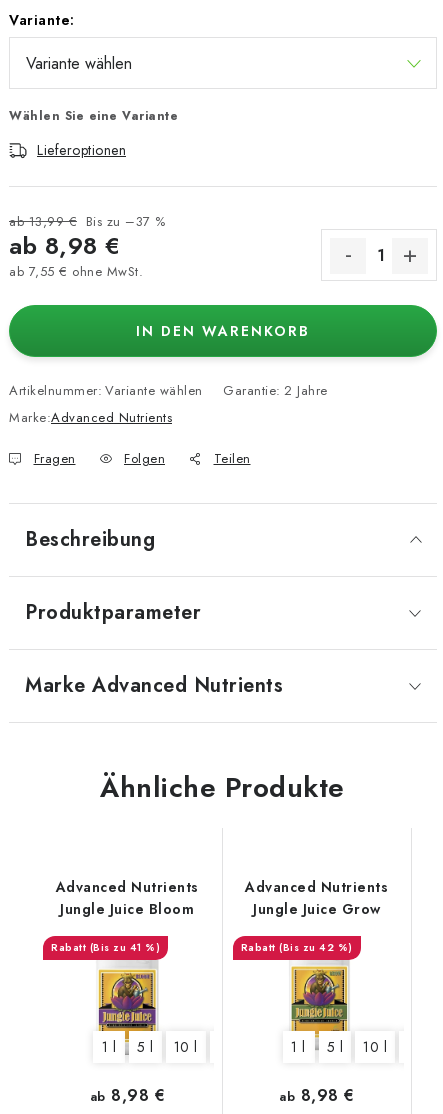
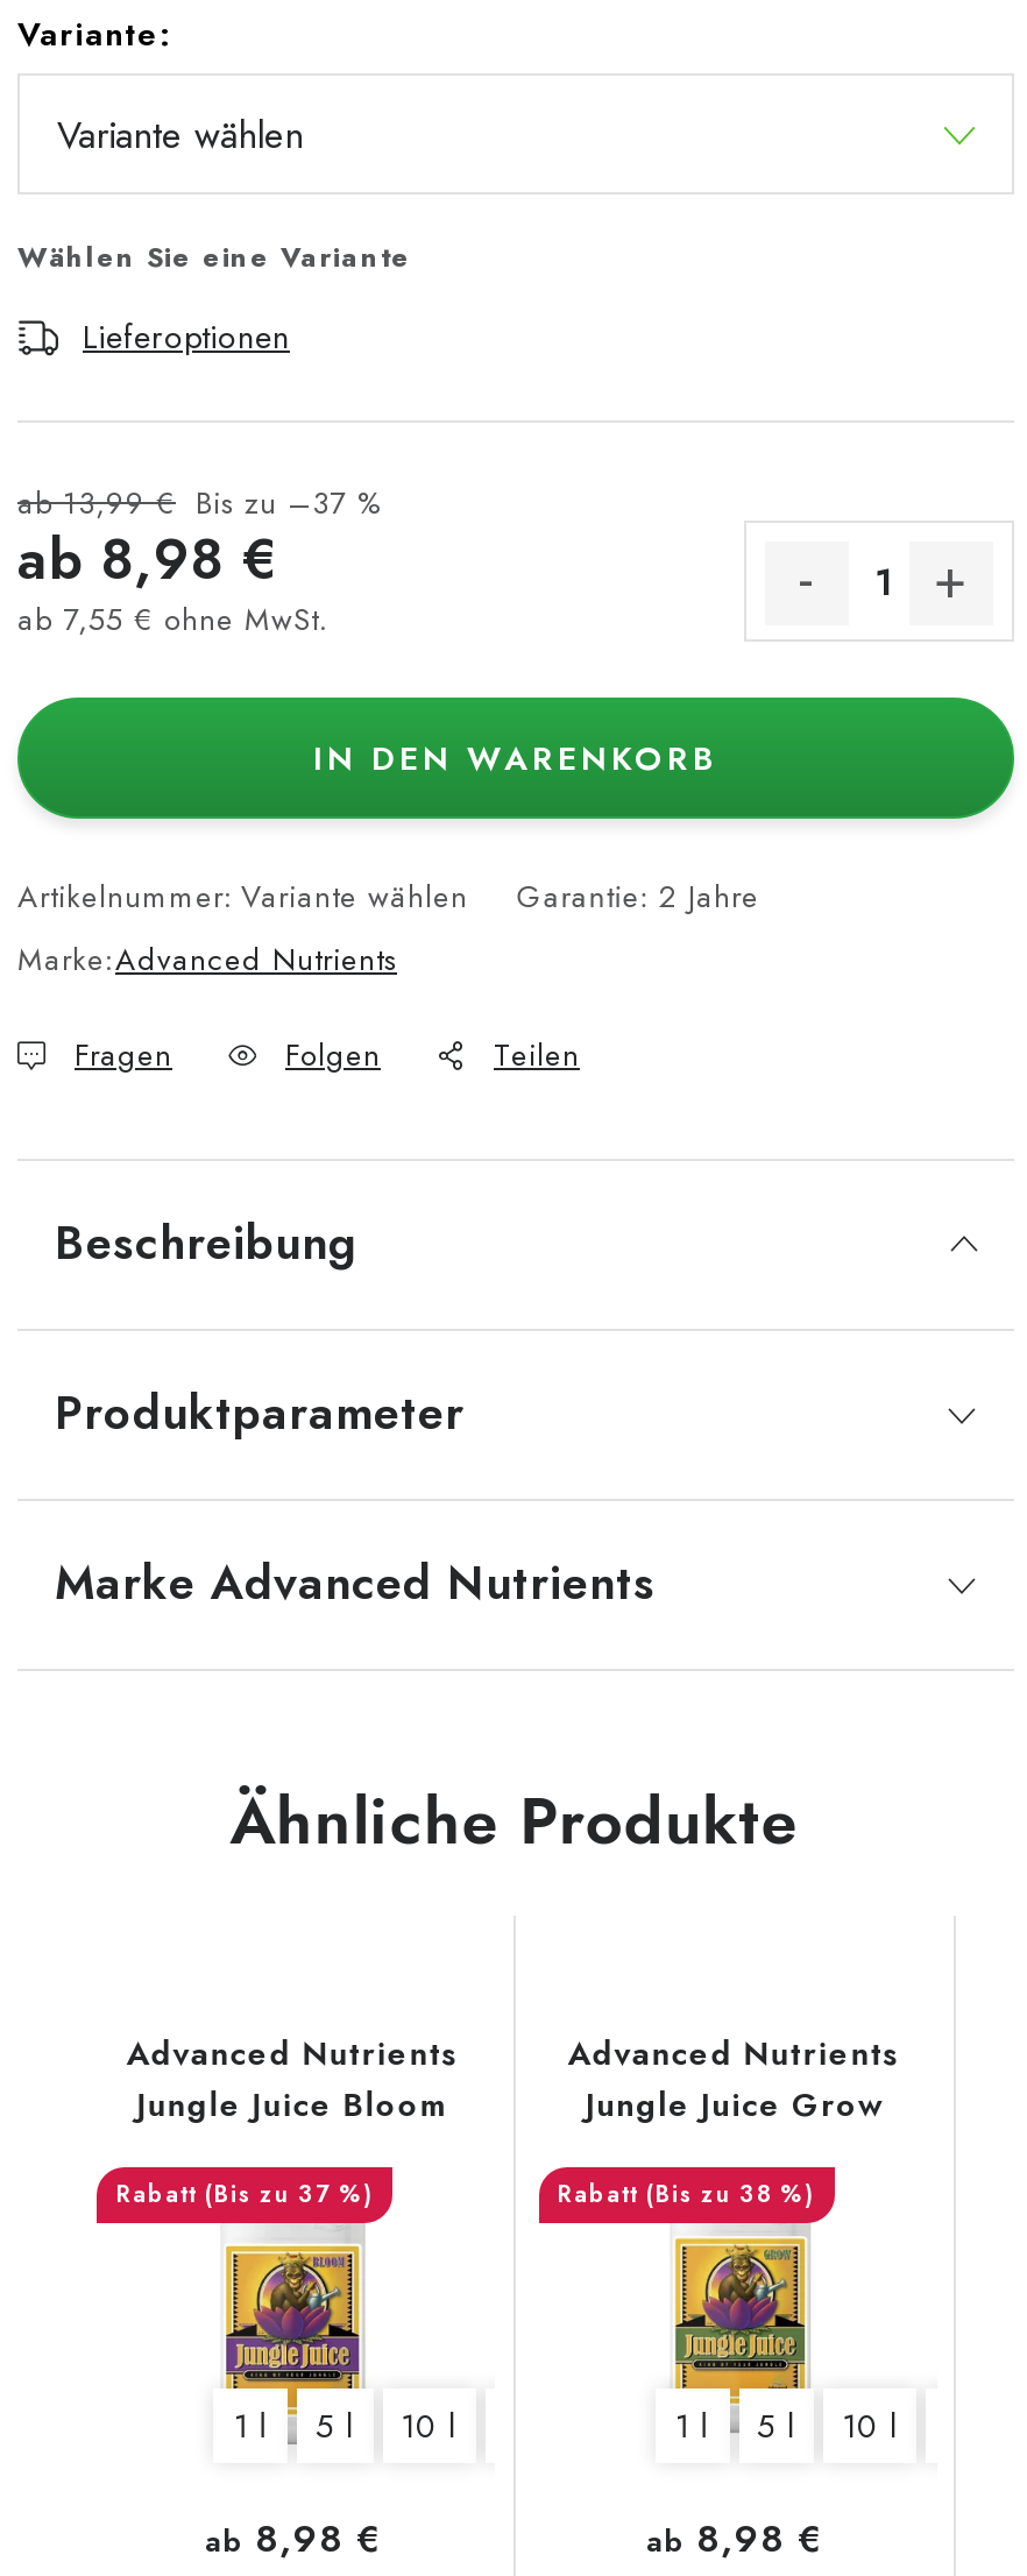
[89,940,160,955] (Bis zu 41 %) -> [205,2177,374,2211] (Bis zu 37 %)
[279,940,352,955] (Bis zu 42 %) -> [646,2177,815,2211] (Bis zu 38 %)

